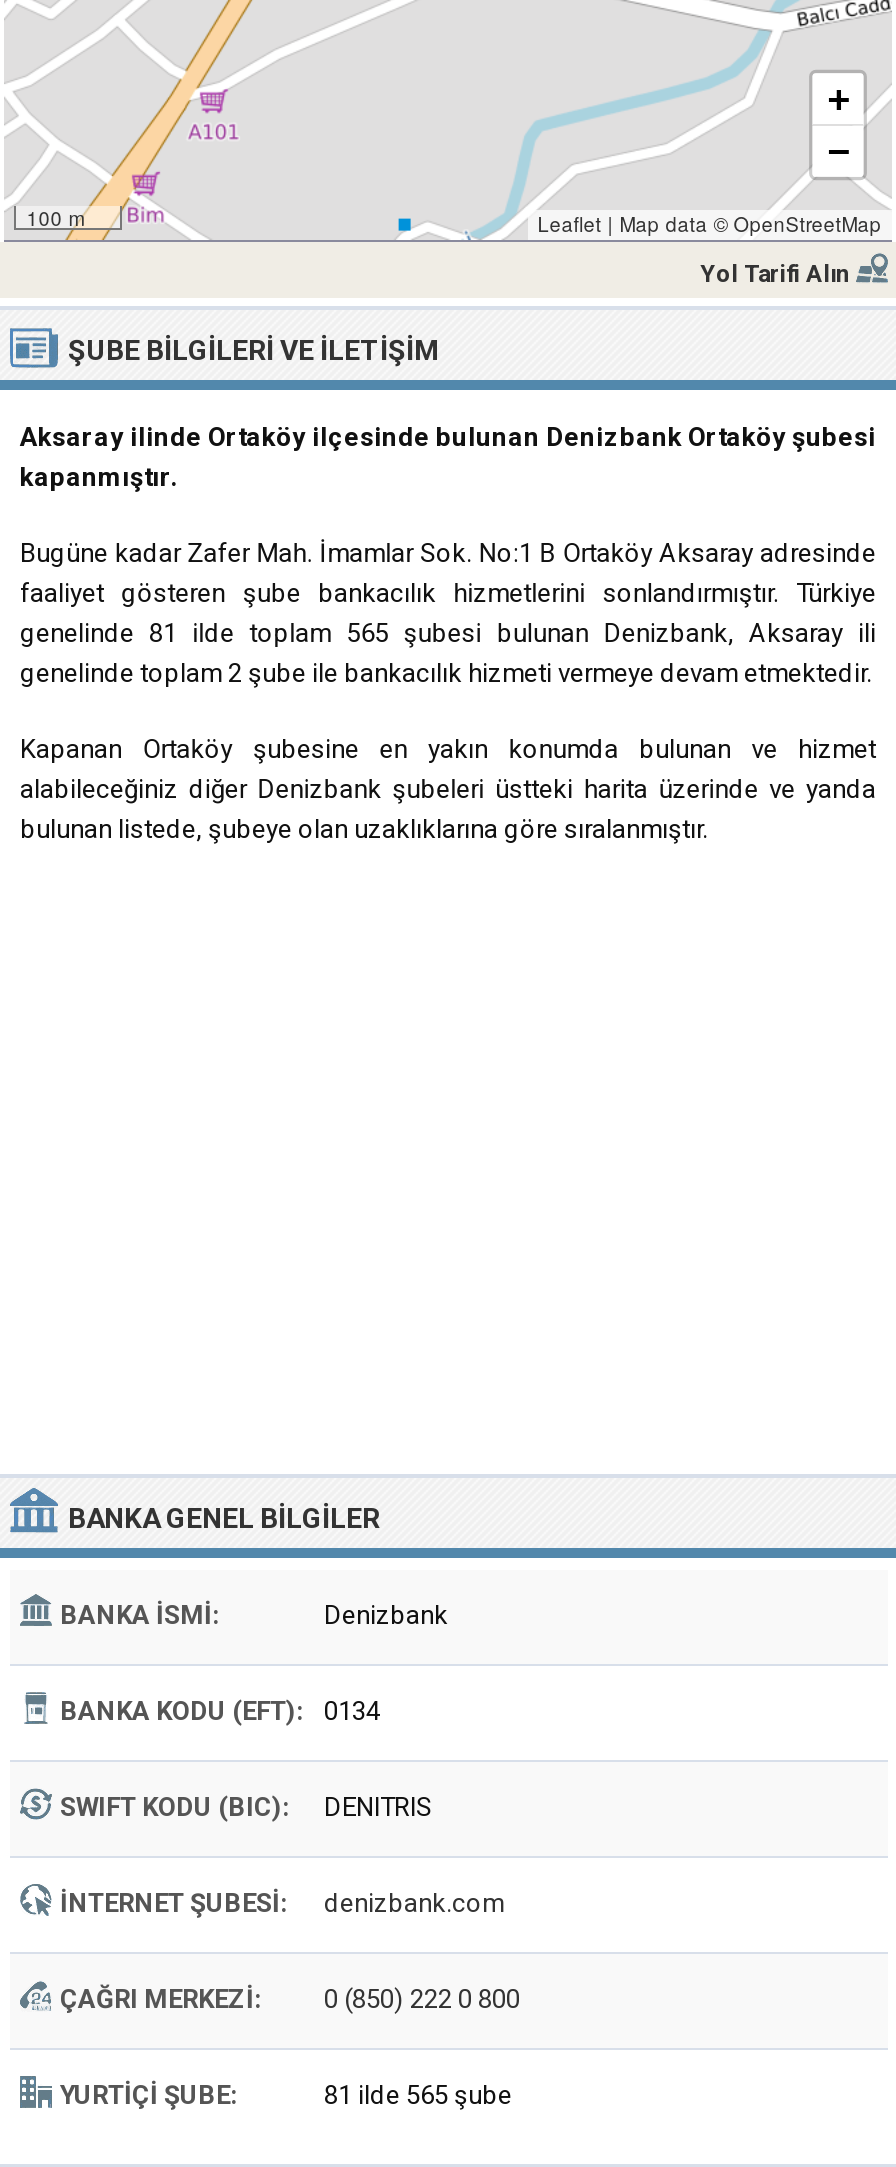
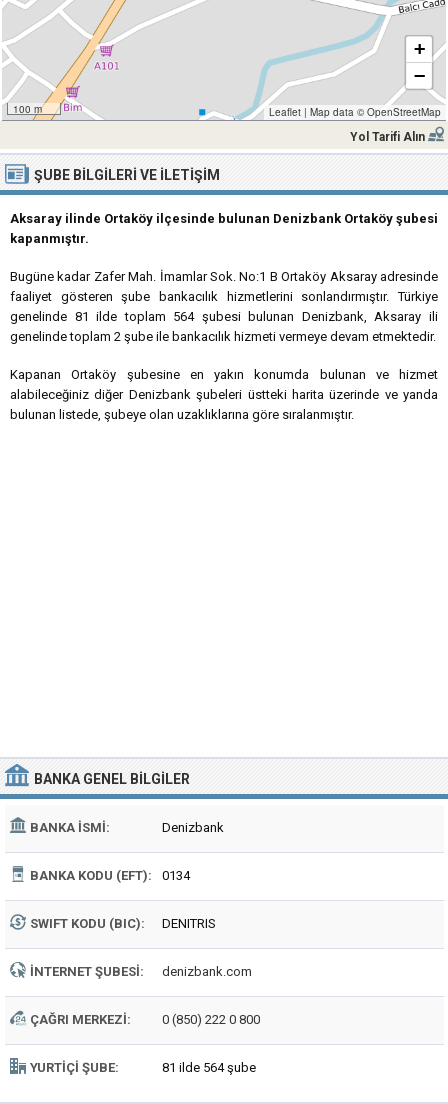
[20,618,876,648] genelinde 81 ilde toplam 565 şubesi bulunan Denizbank, Aksaray ili -> [10,309,438,324] genelinde 81 ilde toplam 564 şubesi bulunan Denizbank, Aksaray ili
[324,2080,512,2110] 81 ilde 565 şube -> [162,1060,256,1075] 81 ilde 564 şube

